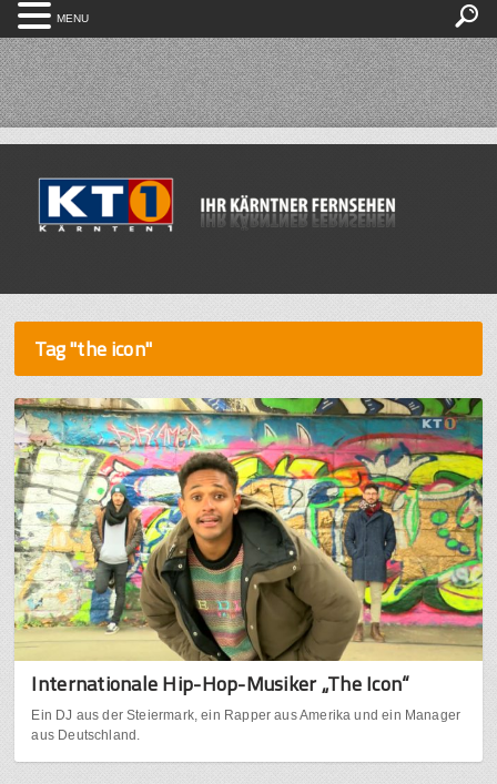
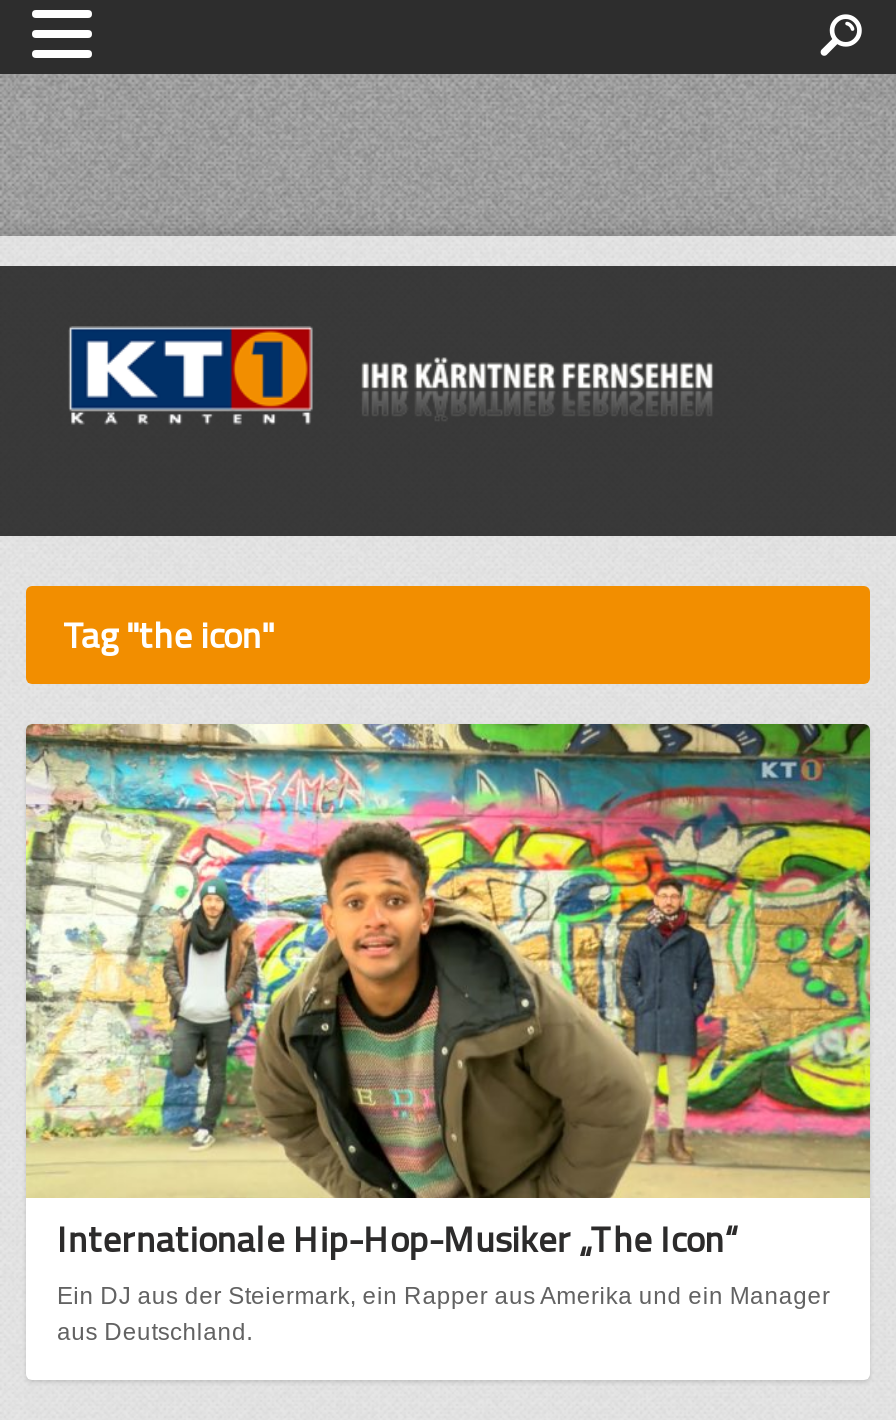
[57,12,89,24] MENU -> none

